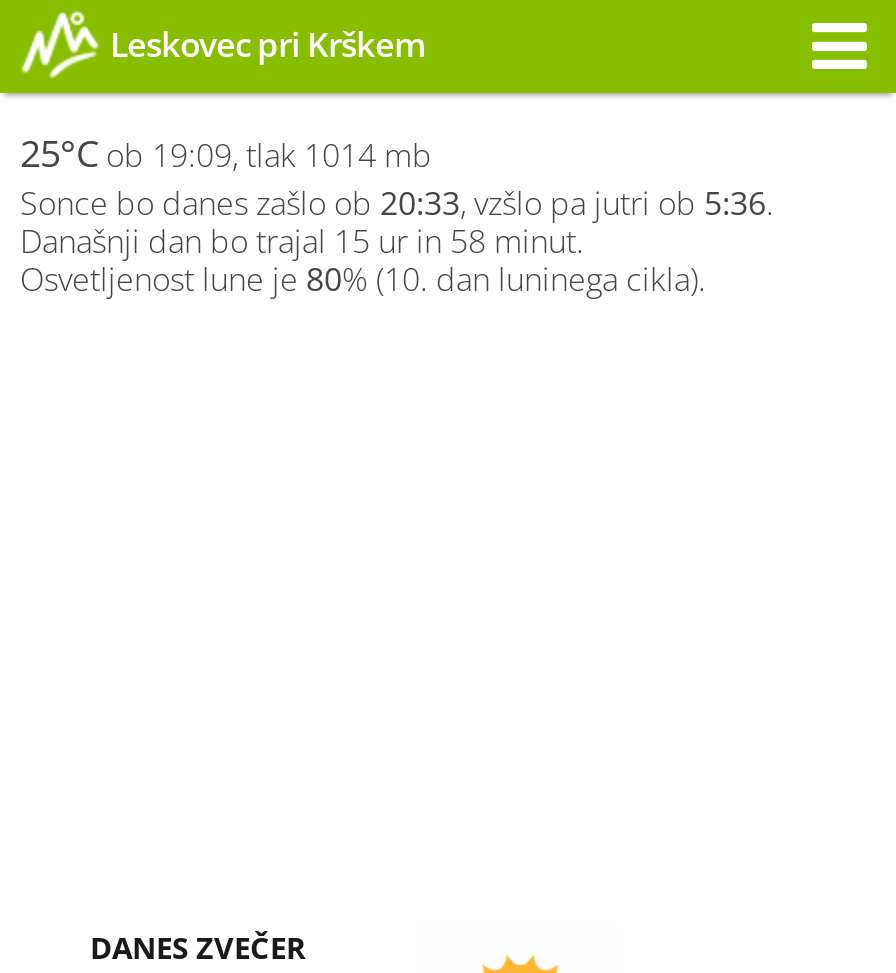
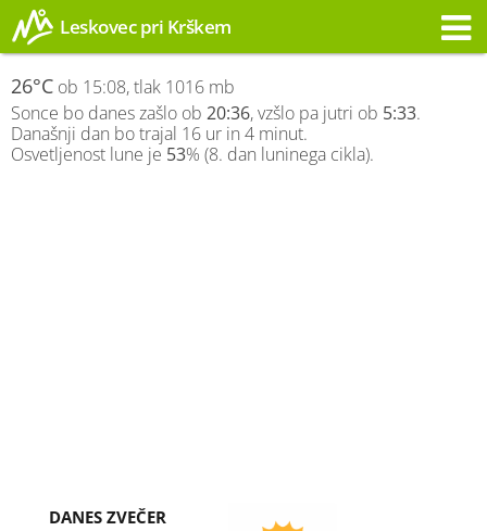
[20,127,432,177] 25°C ob 19:09, tlak 1014 mb -> [11,72,235,99] 26°C ob 15:08, tlak 1016 mb
[20,181,774,225] Sonce bo danes zašlo ob 20:33, vzšlo pa jutri ob 5:36. -> [11,101,421,125] Sonce bo danes zašlo ob 20:36, vzšlo pa jutri ob 5:33.
[20,219,584,263] Današnji dan bo trajal 15 ur in 58 minut. -> [11,122,308,146] Današnji dan bo trajal 16 ur in 4 minut.
[20,257,706,301] Osvetljenost lune je 80% (10. dan luninega cikla). -> [11,142,374,166] Osvetljenost lune je 53% (8. dan luninega cikla).

